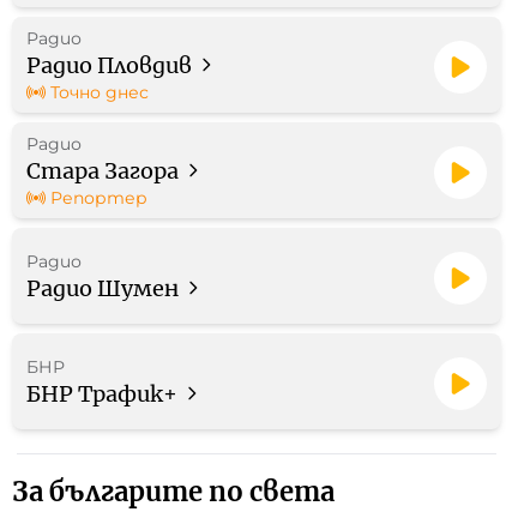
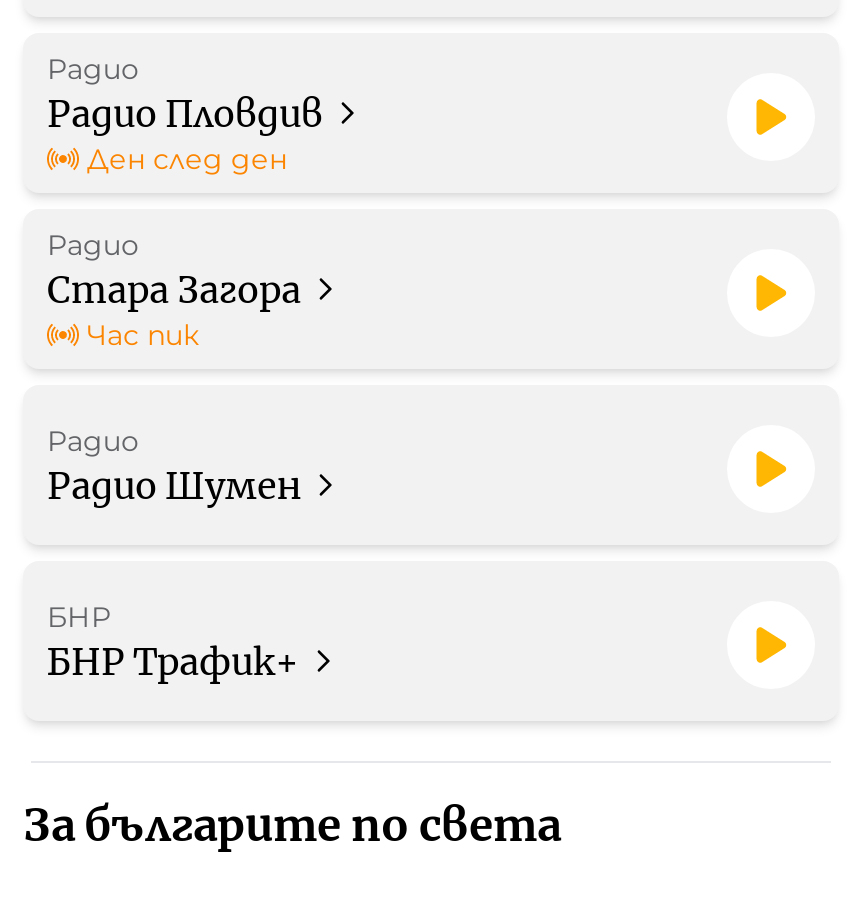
[50,81,149,103] Точно днес -> [87,140,287,176] Ден след ден
[50,186,147,208] Репортер -> [87,316,199,352] Час пик

